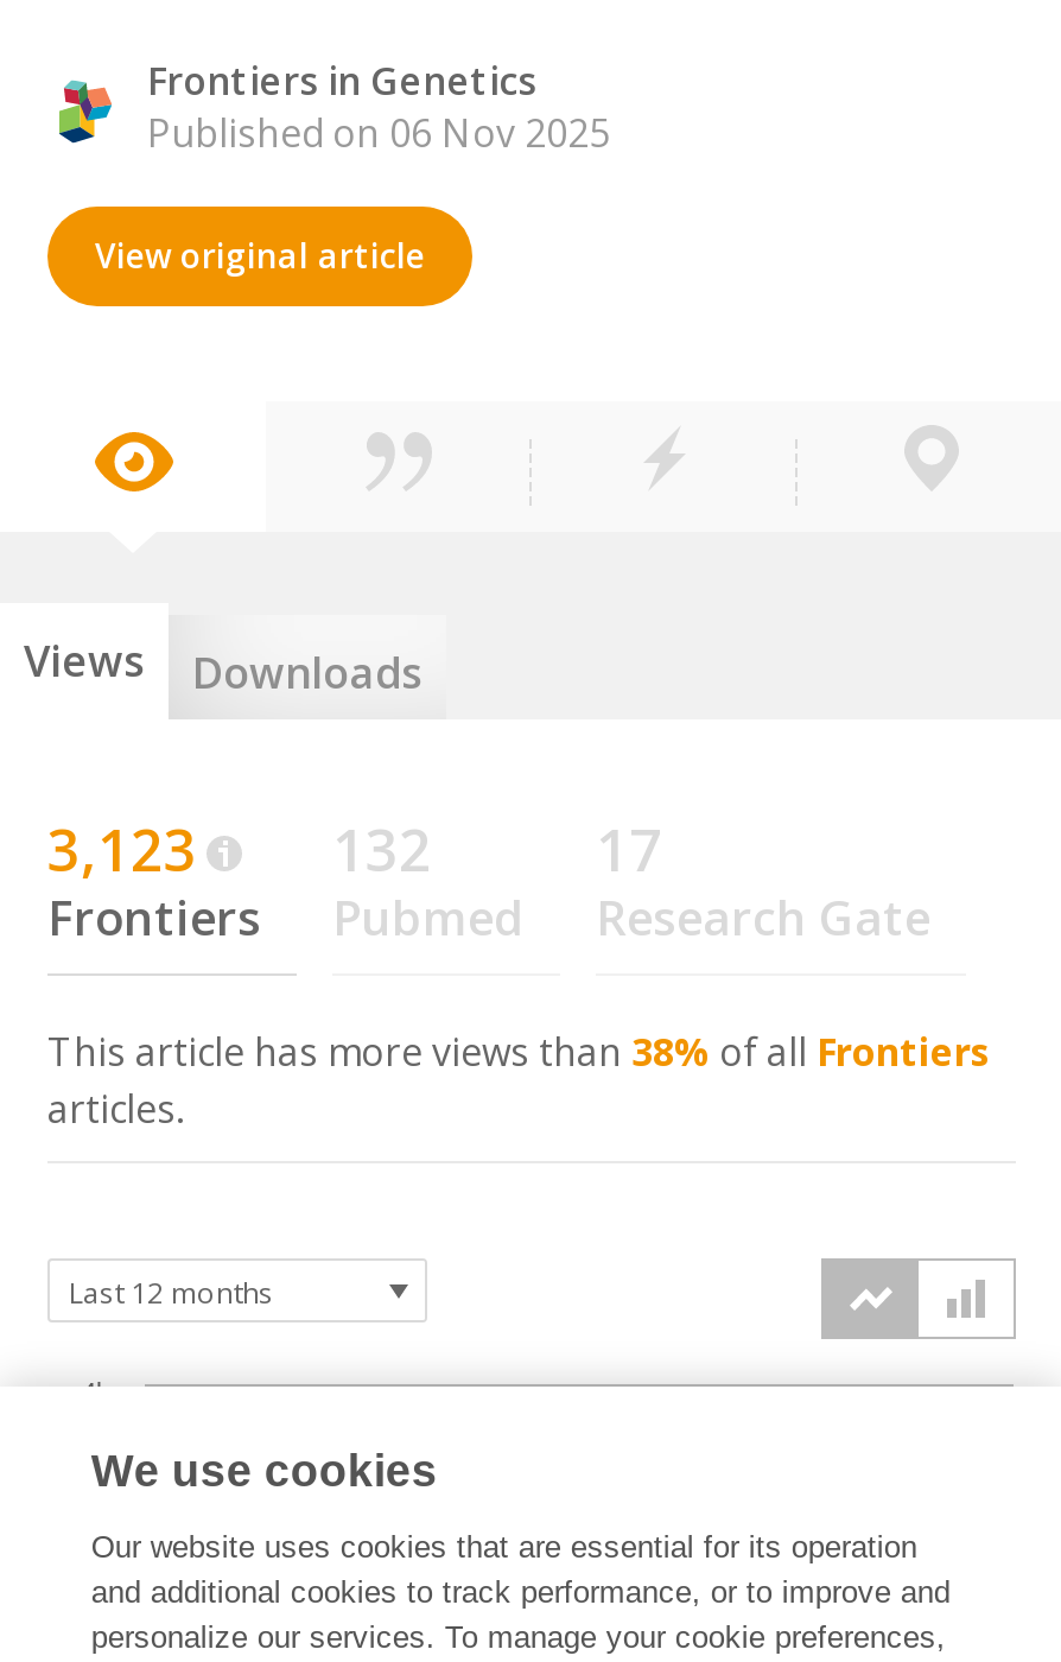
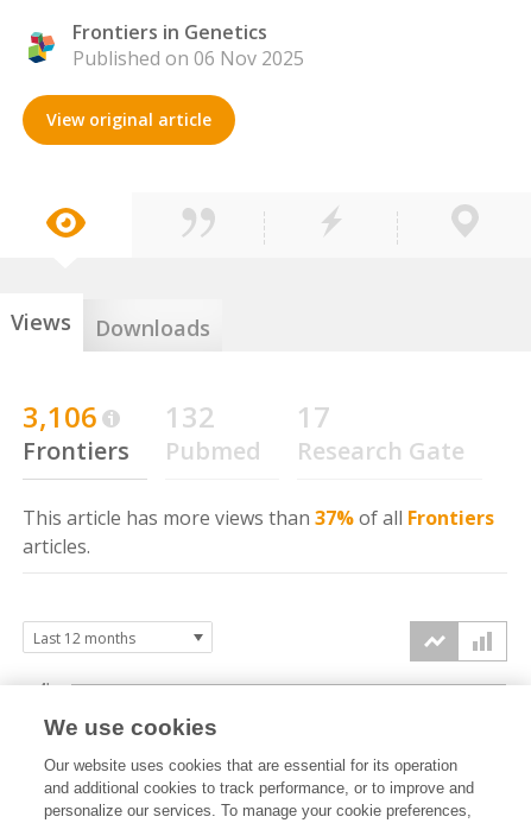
[47,810,197,888] 3,123 -> [23,397,97,436] 3,106
[47,1026,990,1078] This article has more views than 38% of all Frontiers -> [23,505,494,531] This article has more views than 37% of all Frontiers

